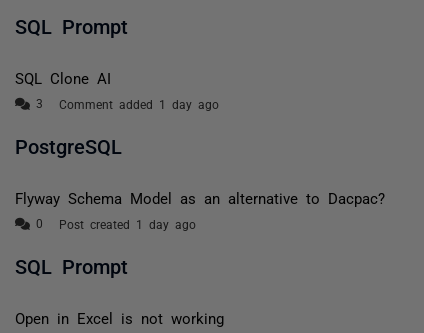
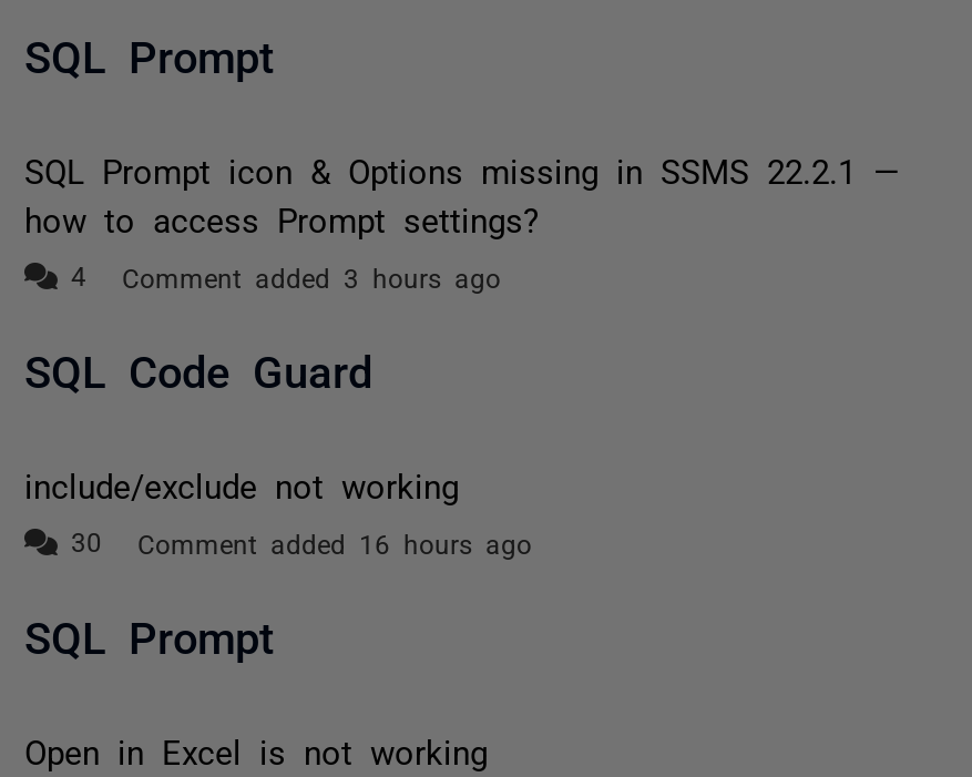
[15,70,385,230] SQL Clone AI | Comment added 1 day ago | PostgreSQL | Flyway Schema Model as an alternative to Dacpac? | Post created 1 day ago -> [24,153,900,556] SQL Prompt icon & Options missing in SSMS 22.2.1 — | how to access Prompt settings? | Comment added 3 hours ago | SQL Code Guard | include/exclude not working | Comment added 16 hours ago

